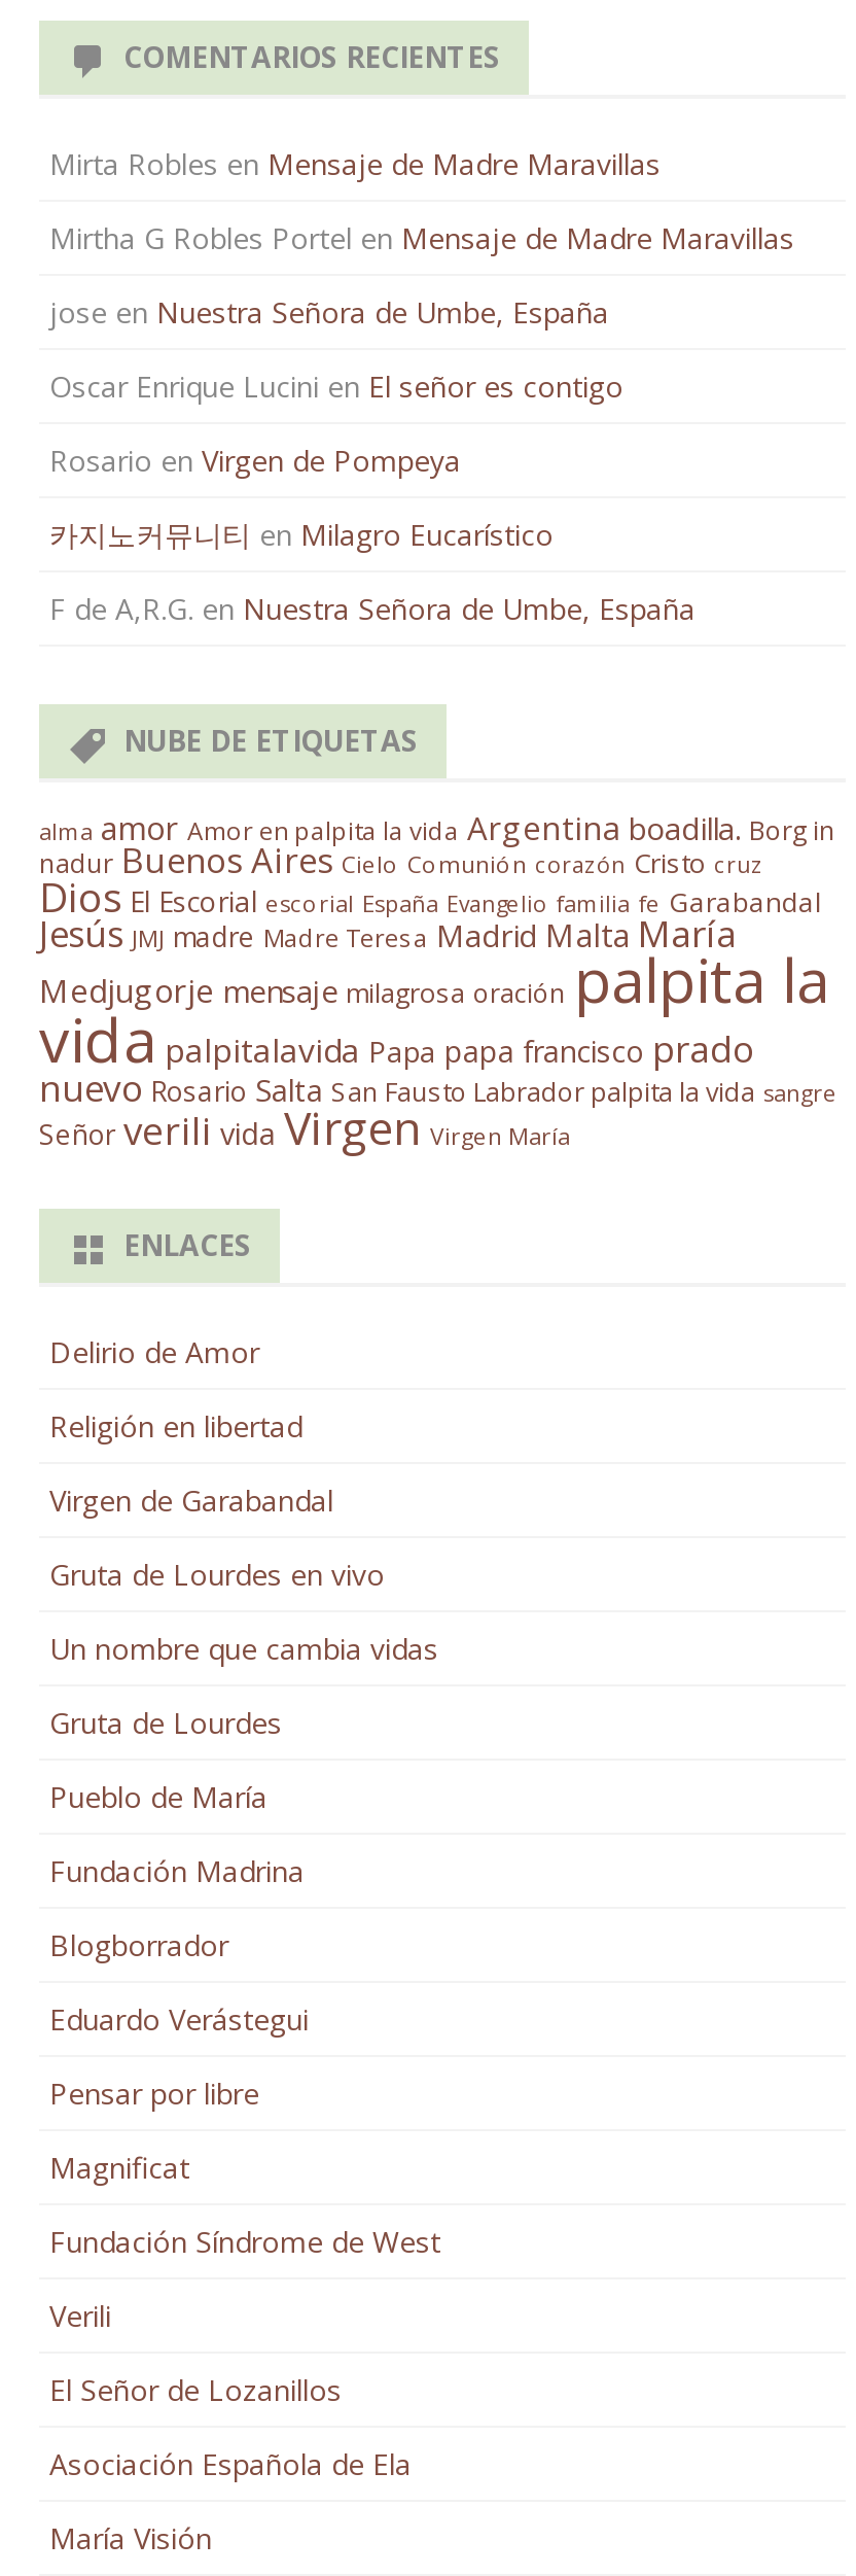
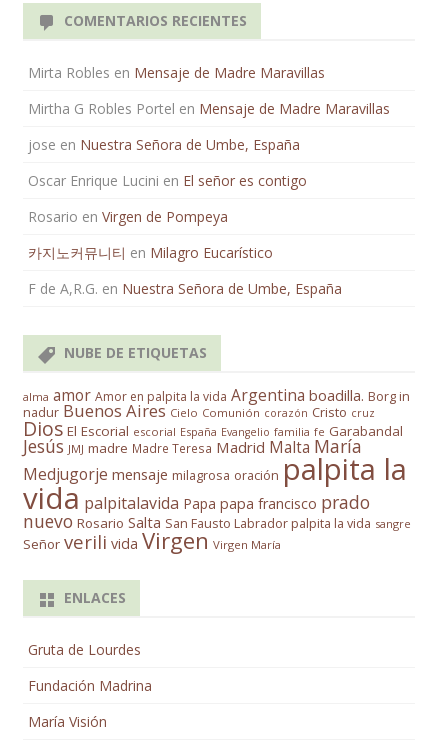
[49,1333,438,1669] Delirio de Amor | Religión en libertad | Virgen de Garabandal | Gruta de Lourdes en vivo | Un nombre que cambia vidas -> none
[49,1778,267,1817] Pueblo de María -> none
[49,1926,440,2484] Blogborrador | Eduardo Verástegui | Pensar por libre | Magnificat | Fundación Síndrome de West | Verili | El Señor de Lozanillos | Asociación Española de Ela -> none

